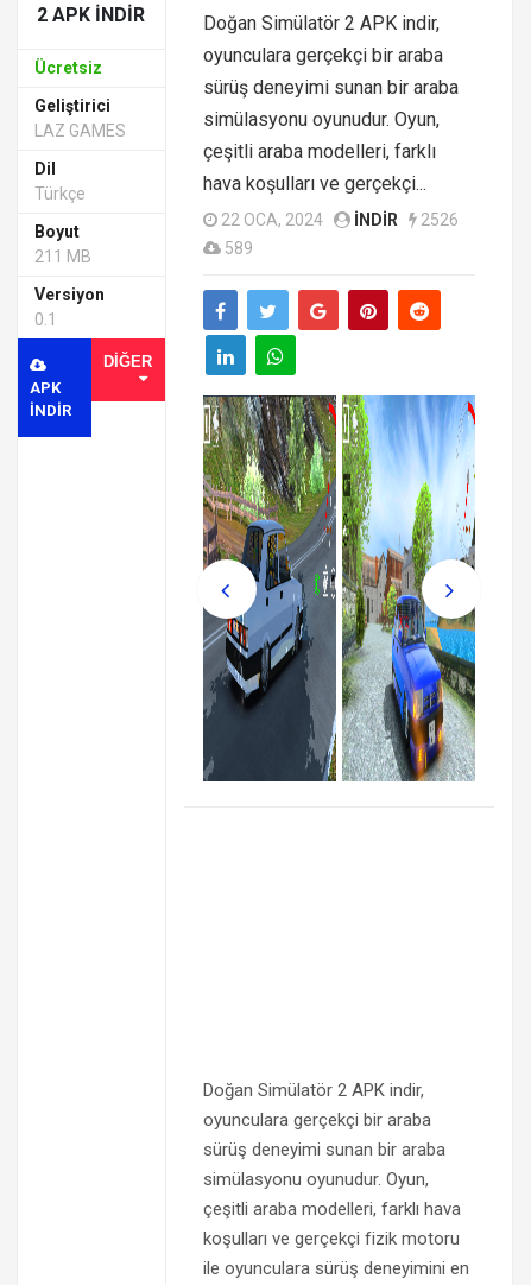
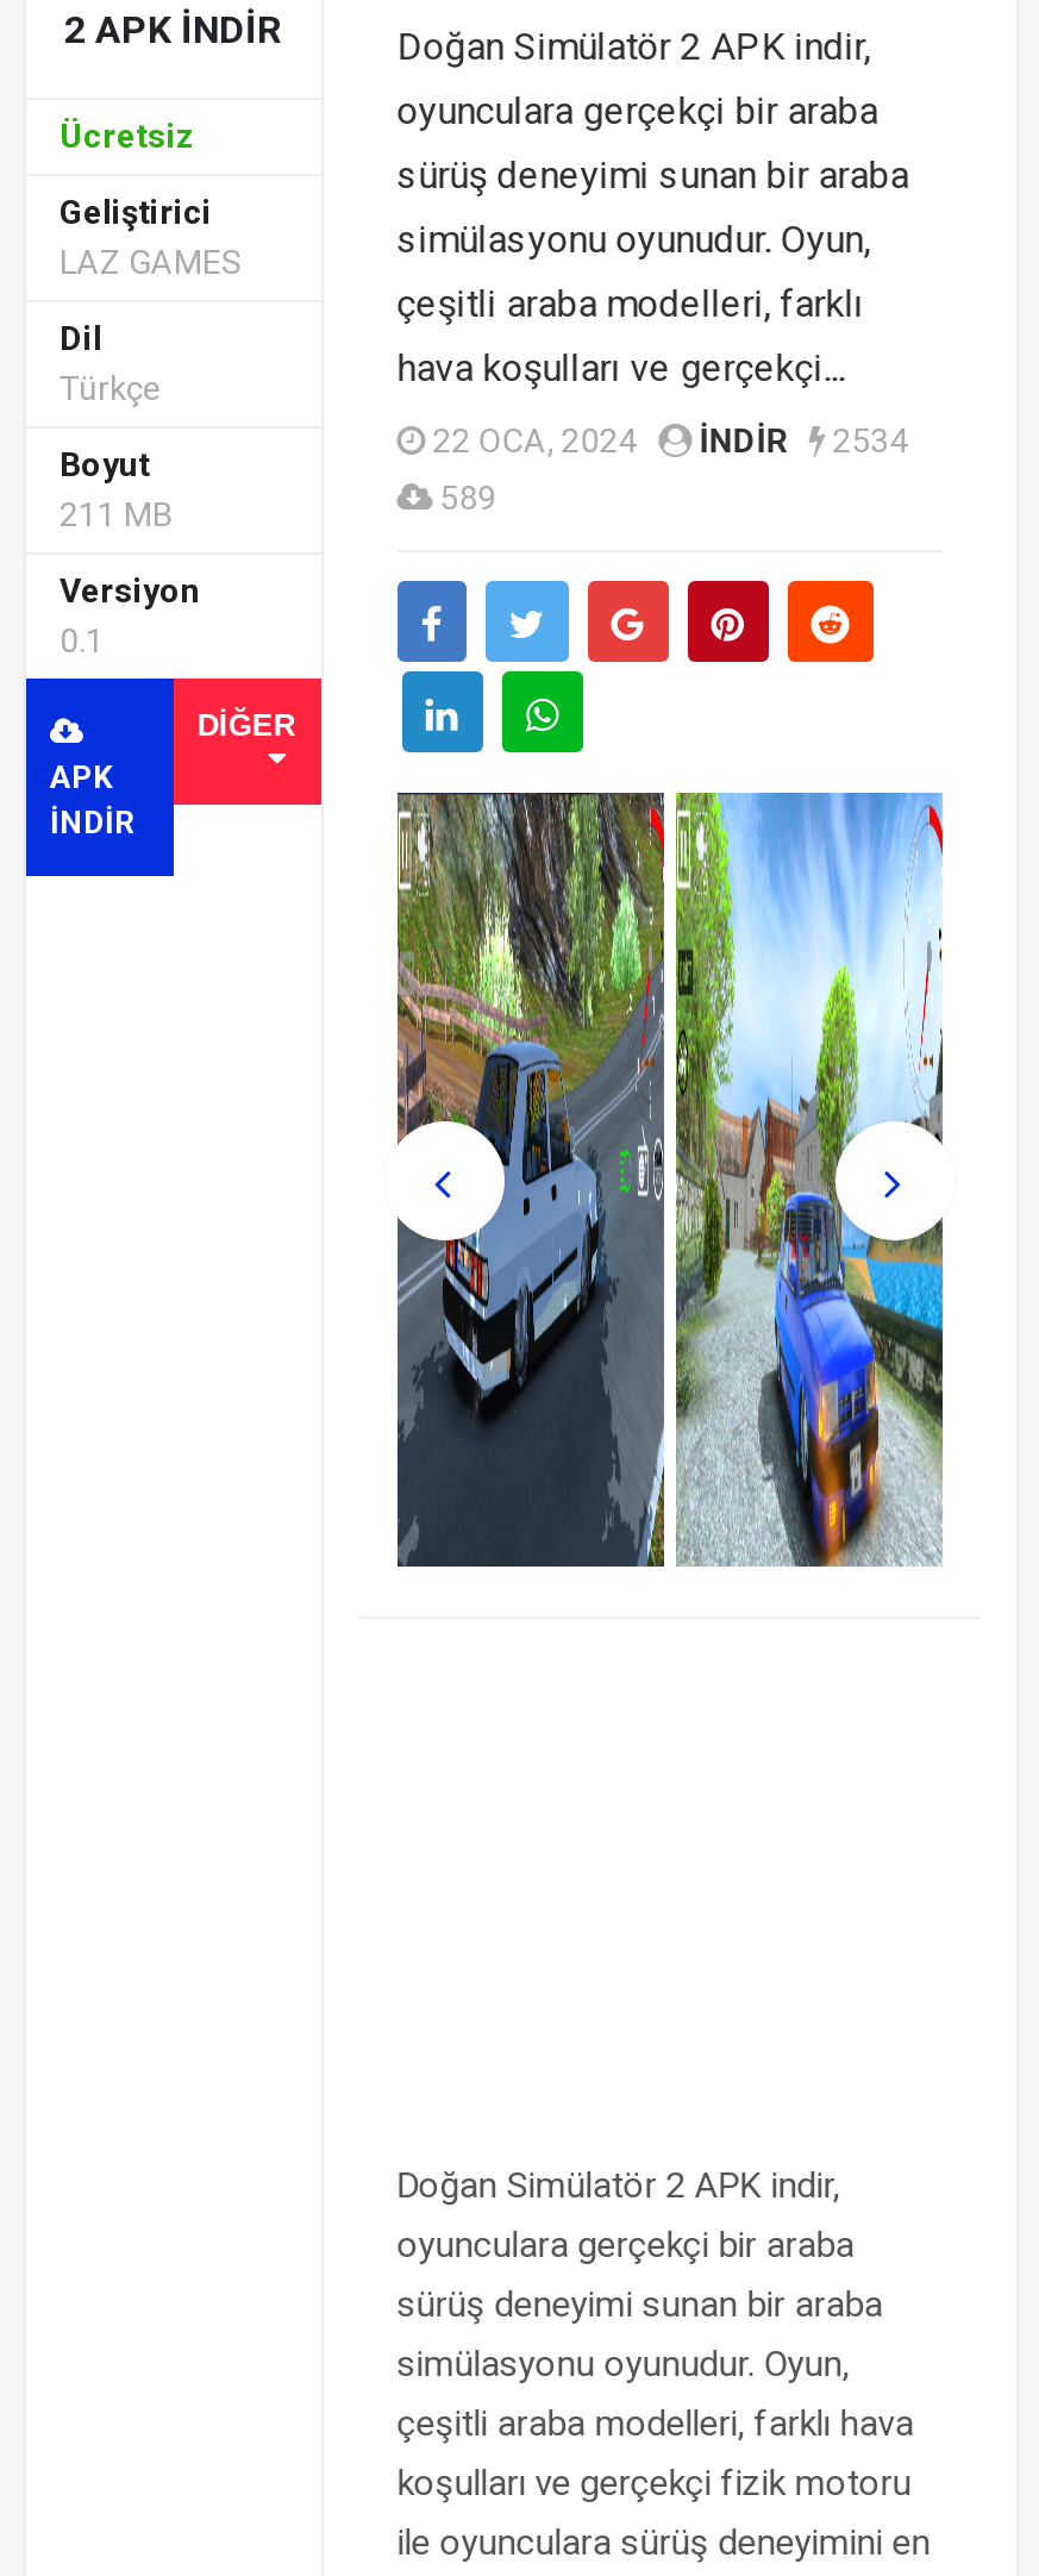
[217,210,458,229] 22 OCA, 2024 INDIR 2526 -> [426,421,909,459] 22 OCA, 2024 INDIR 2534

